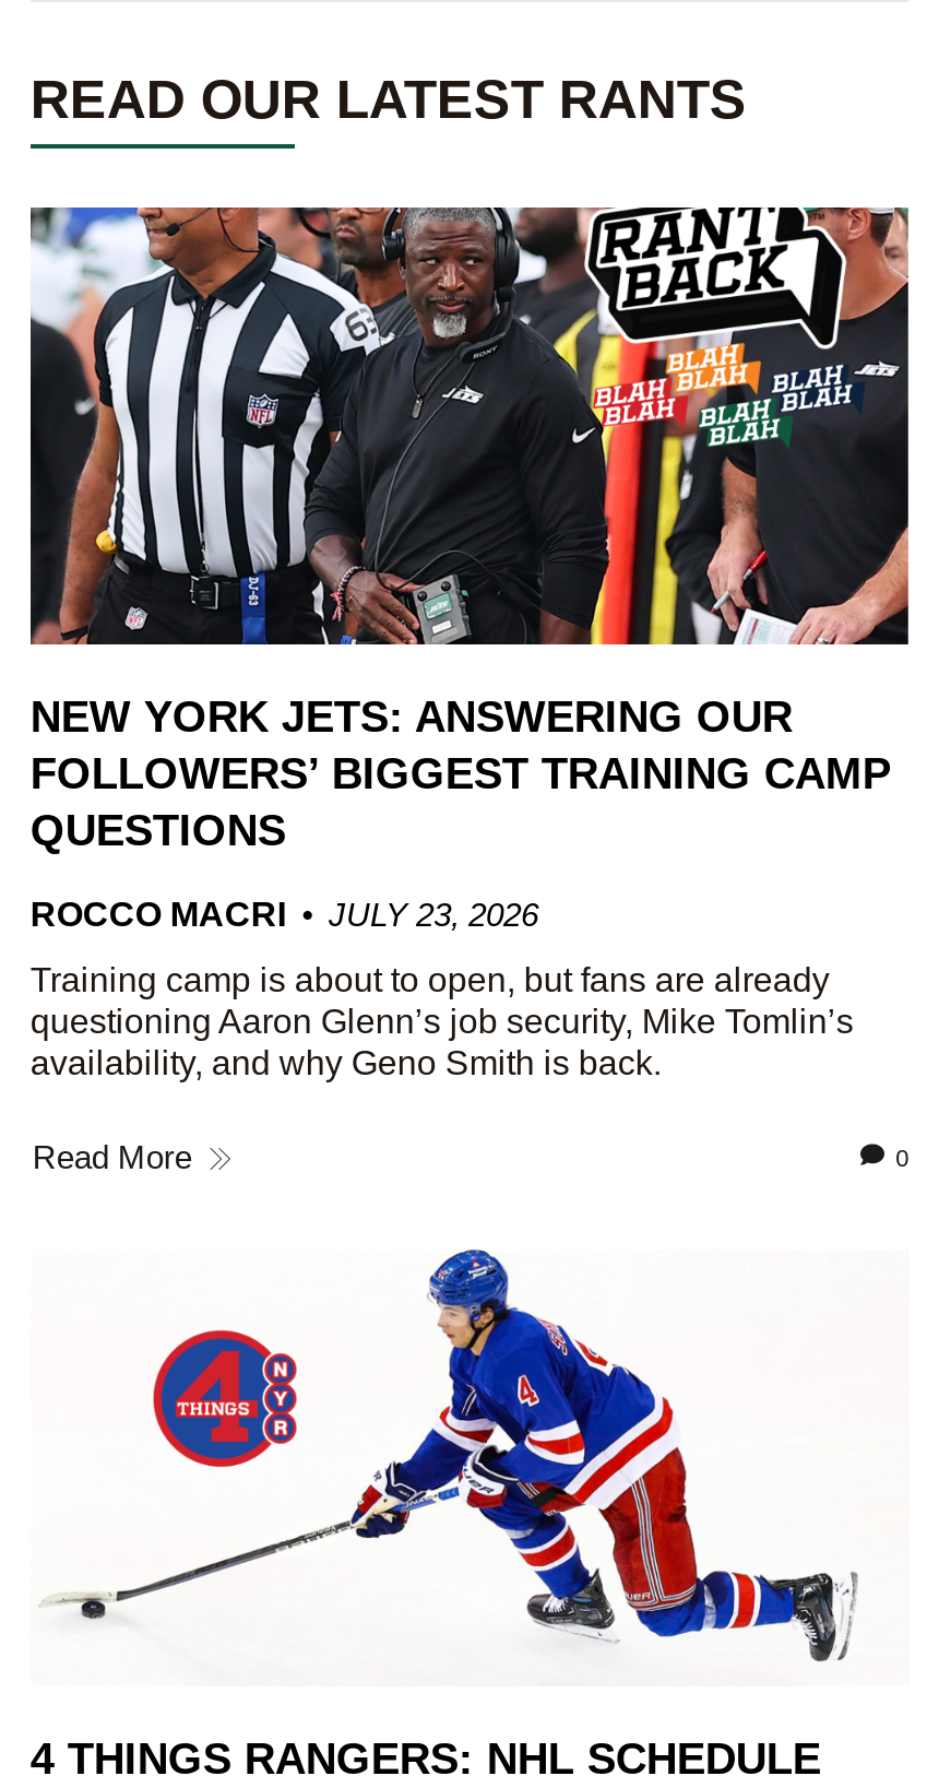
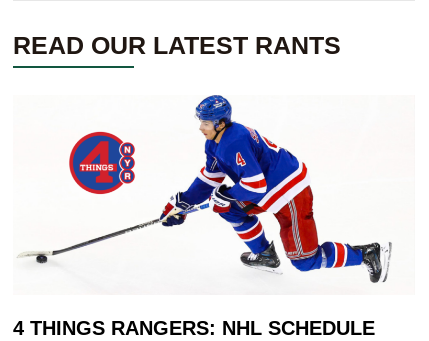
[28,205,911,1176] [image] | NEW YORK JETS: ANSWERING OUR | FOLLOWERS’ BIGGEST TRAINING CAMP | QUESTIONS | ROCCO MACRI | JULY 23, 2026 | Training camp is about to open, but fans are already | questioning Aaron Glenn’s job security, Mike Tomlin’s | availability, and why Geno Smith is back. | Read More | 0 -> none

